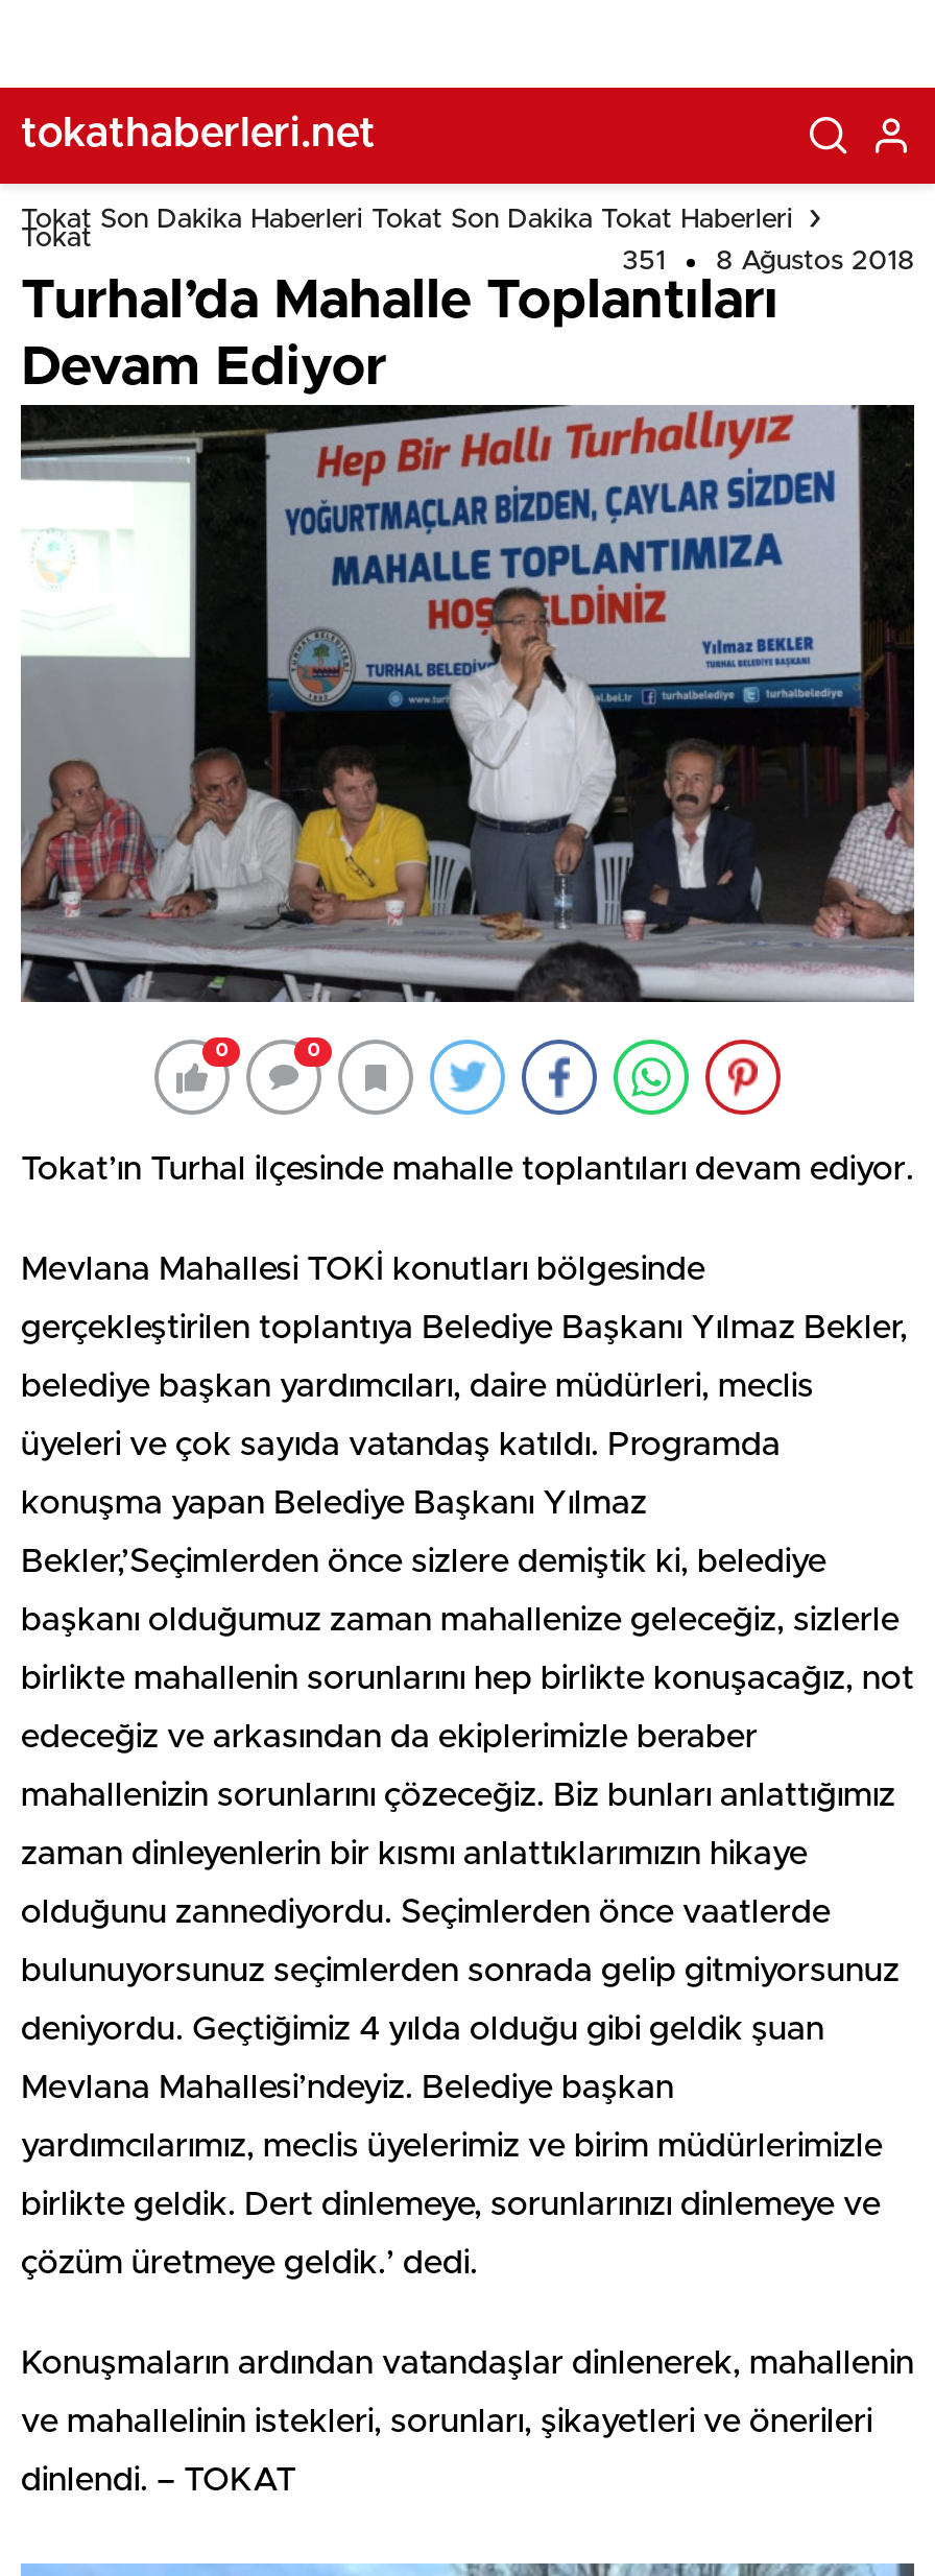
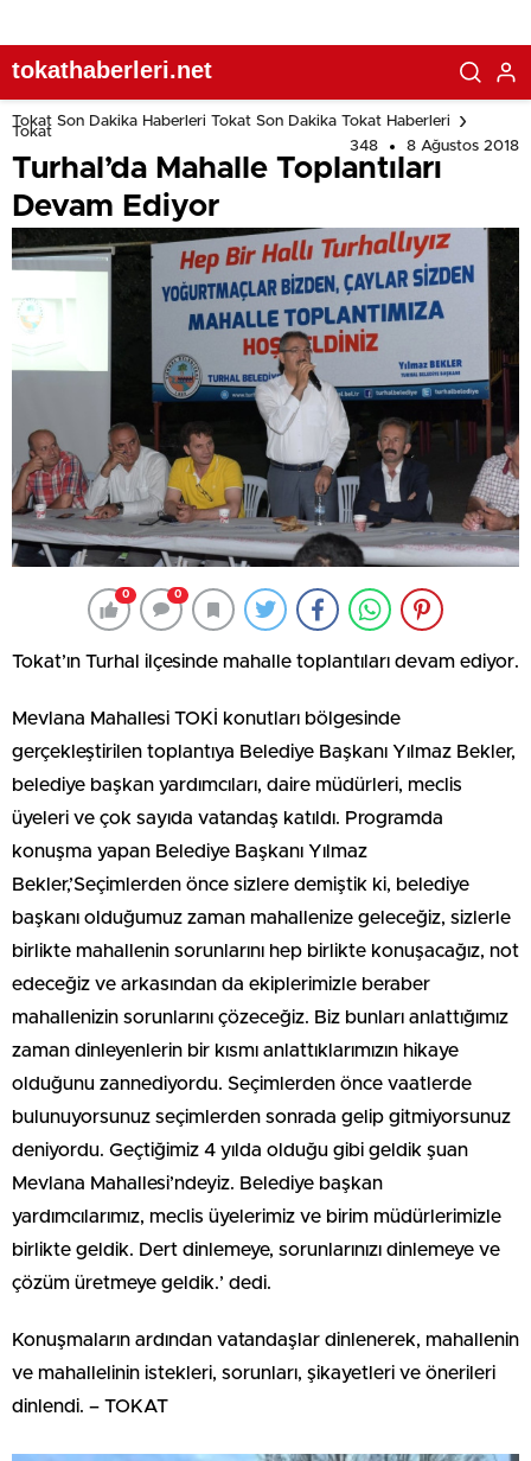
[622,248,914,276] 351 8 Ağustos 2018 -> [350,139,519,154] 348 8 Ağustos 2018

